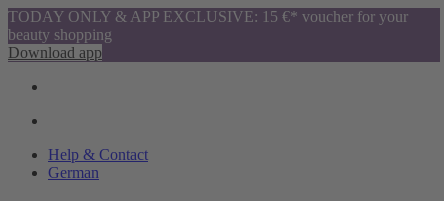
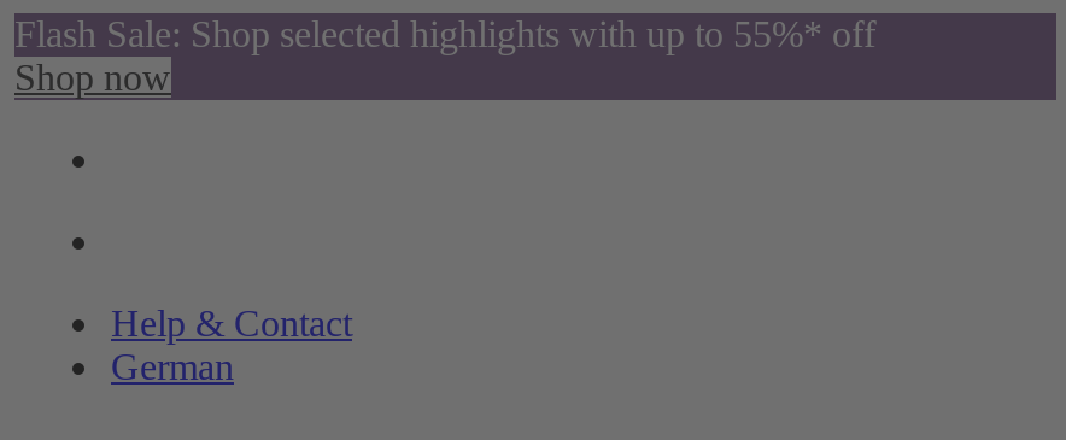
[8,8,408,61] TODAY ONLY & APP EXCLUSIVE: 15 €* voucher for your | beauty shopping | Download app -> [14,13,875,98] Flash Sale: Shop selected highlights with up to 55%* off | Shop now

